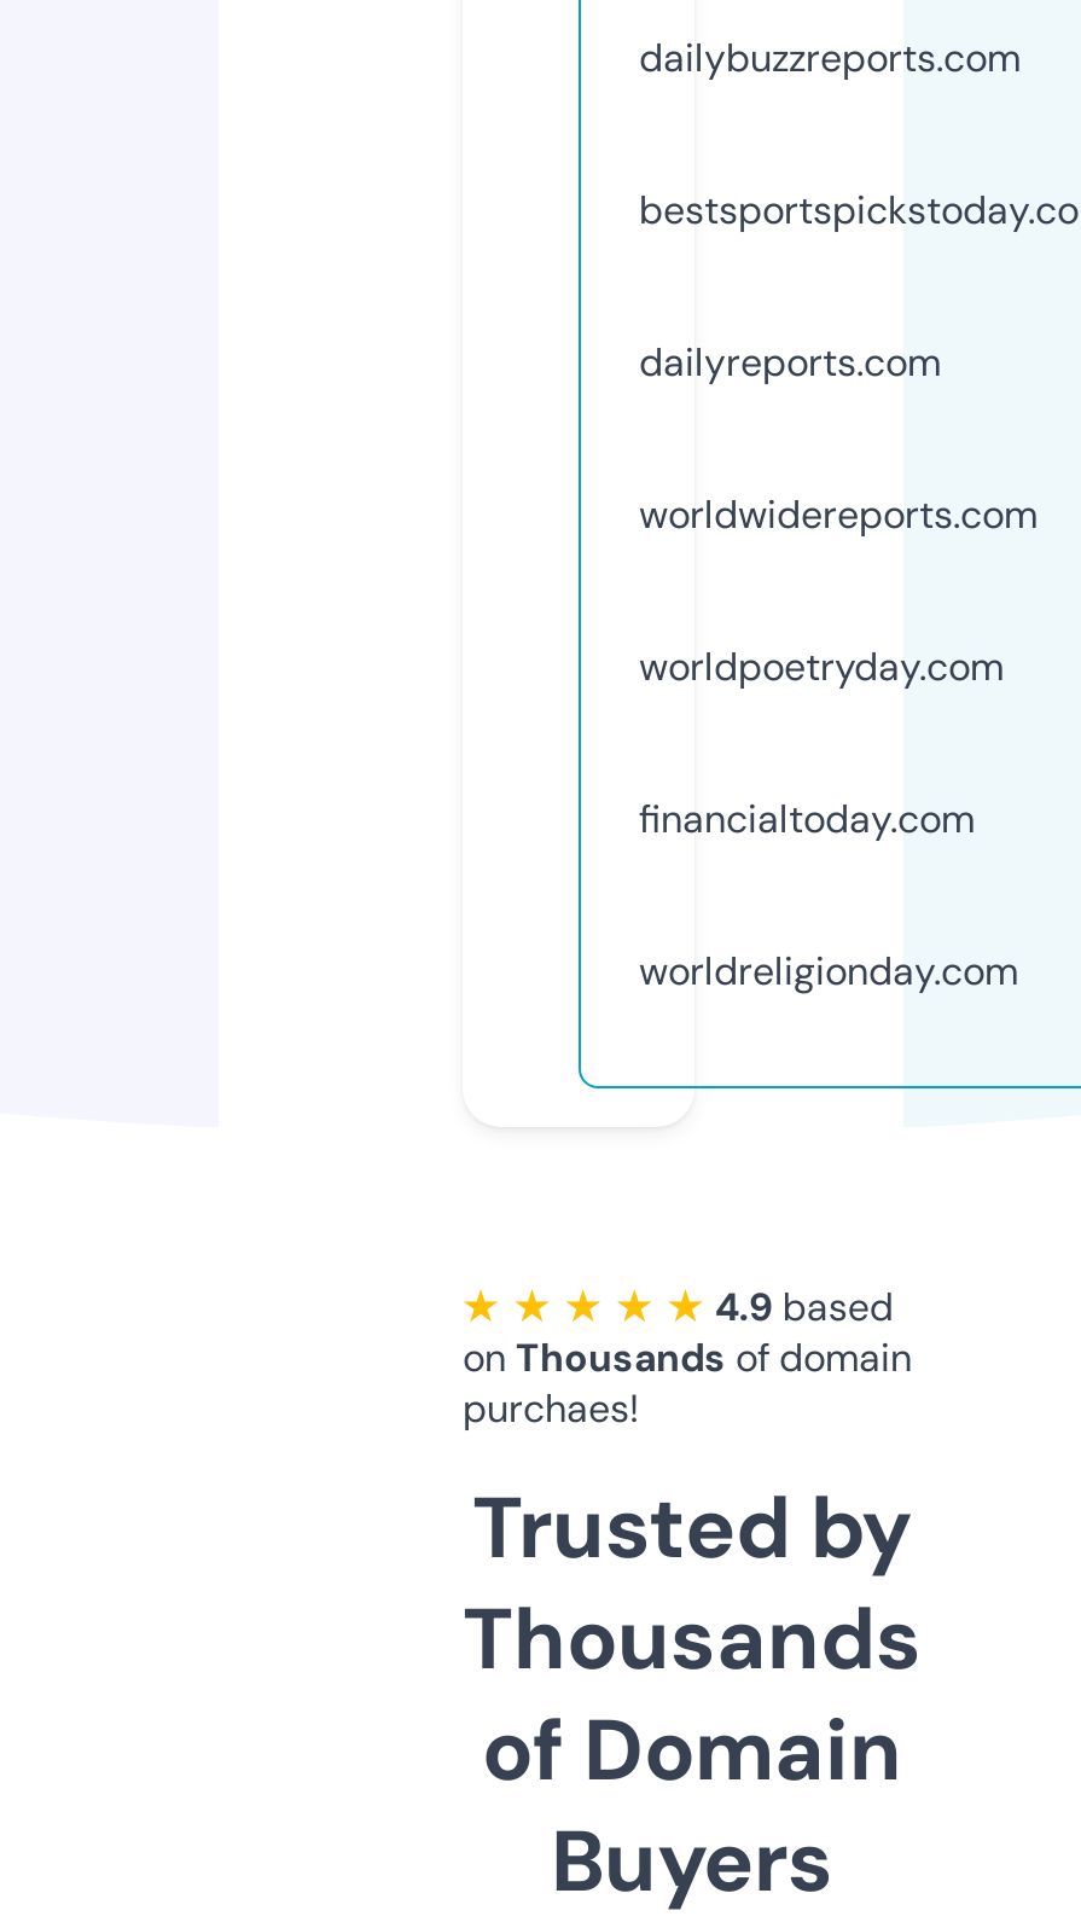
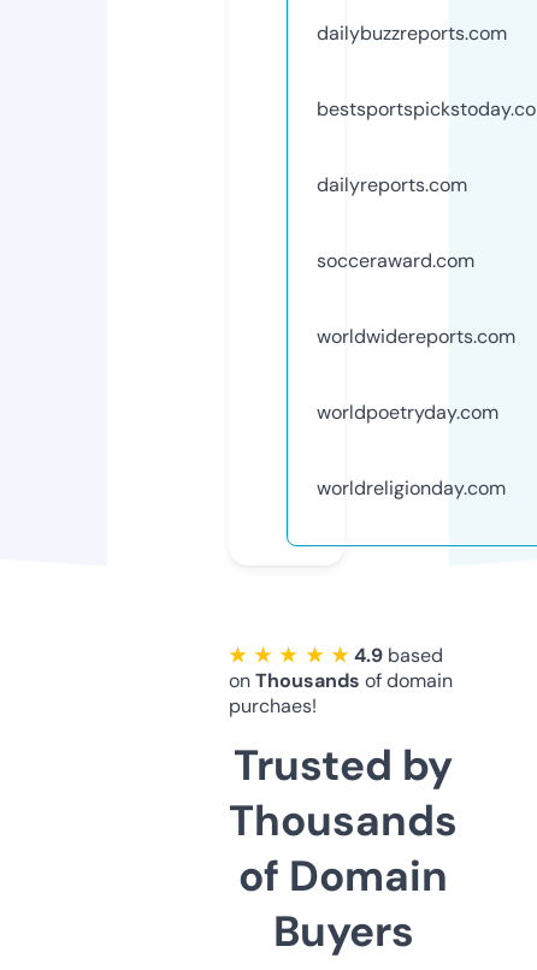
none -> [317,248,474,273] socceraward.com
moved [639,489,1038,692] -> [317,323,515,425]: worldwidereports.com | worldpoetryday.com
[639,793,975,844] financialtoday.com -> none

